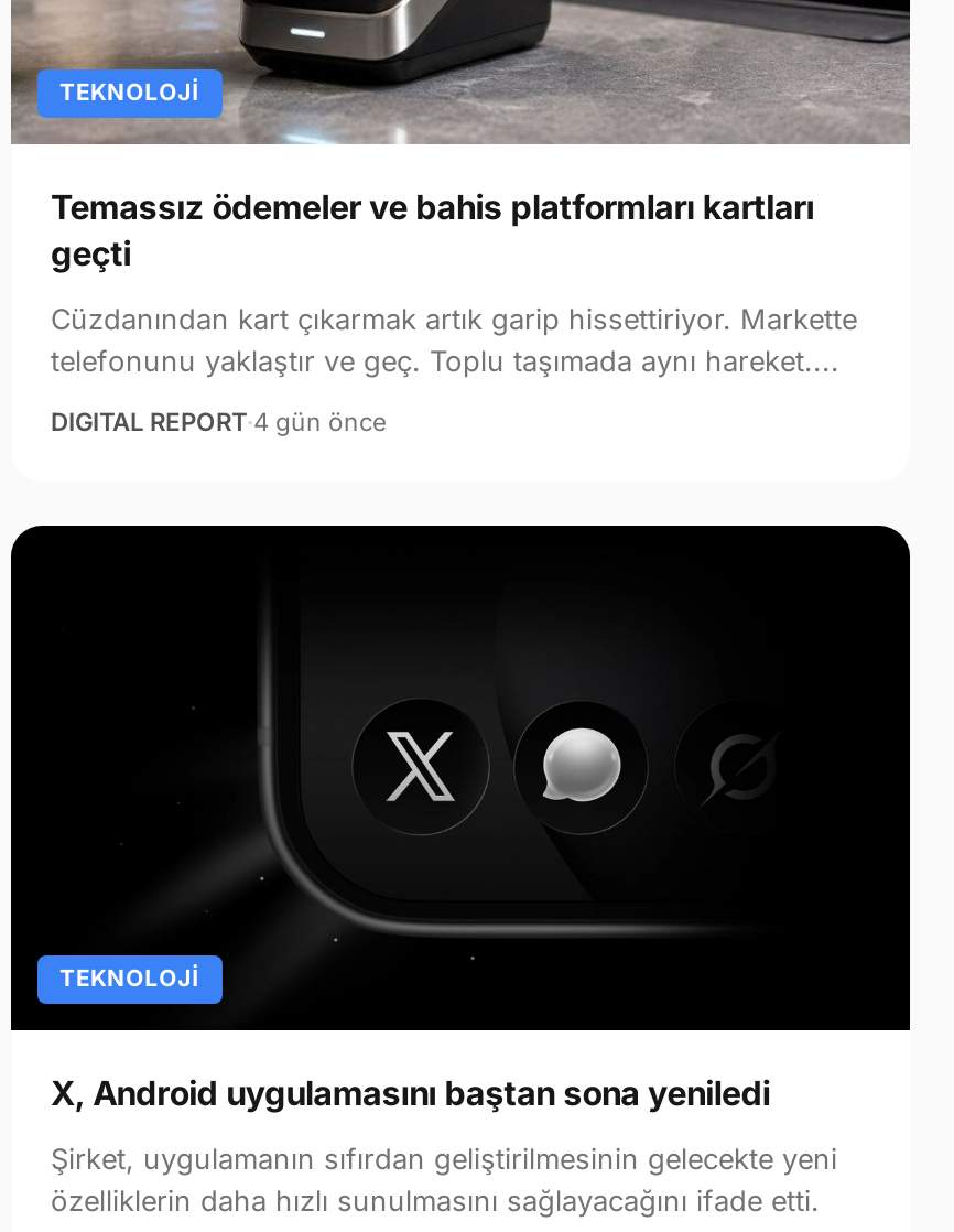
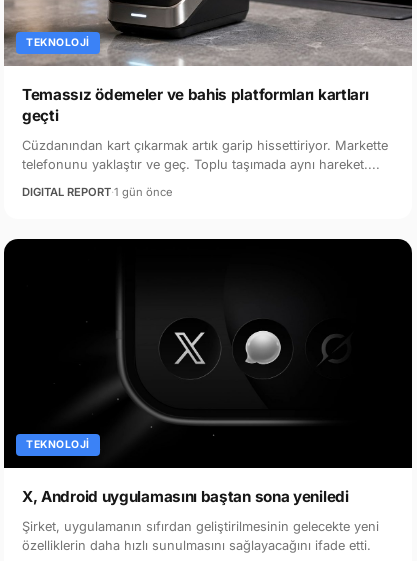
[51,407,388,438] DIGITAL REPORT · 4 gün önce -> [22,185,173,199] DIGITAL REPORT · 1 gün önce

